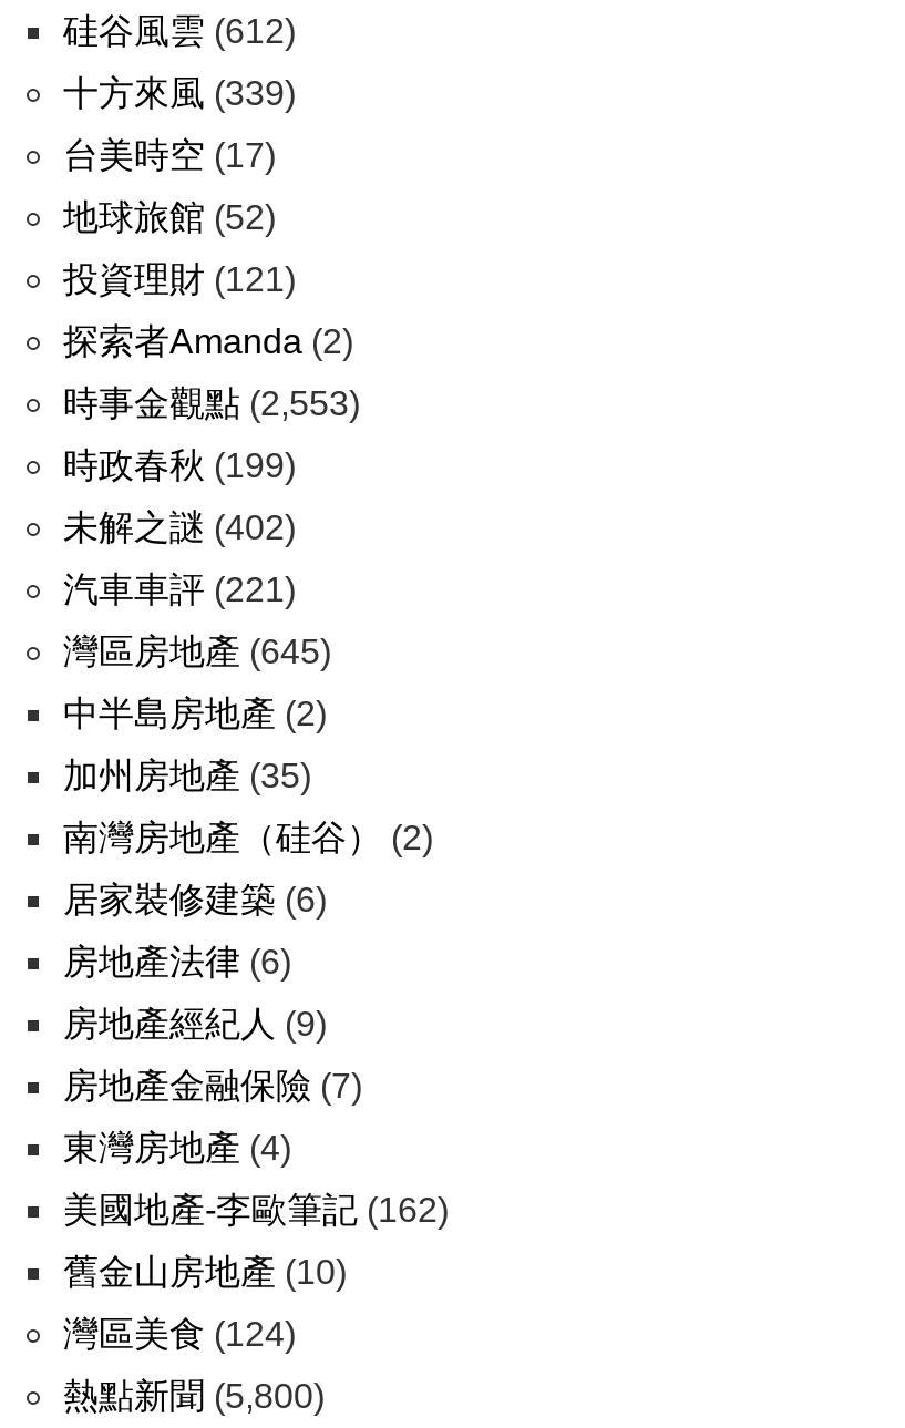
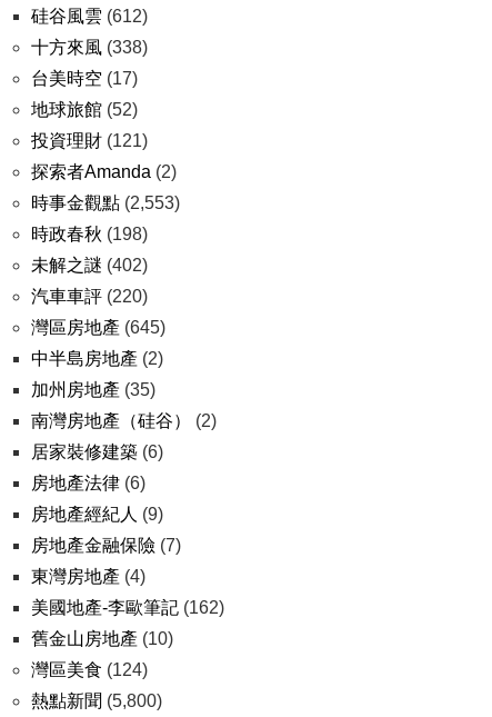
[63,74,296,112] 十方來風(339) -> [31,38,148,57] 十方來風(338)
[63,446,296,484] 時政春秋(199) -> [31,225,148,243] 時政春秋(198)
[63,571,296,608] 汽車車評(221) -> [31,287,148,306] 汽車車評(220)

